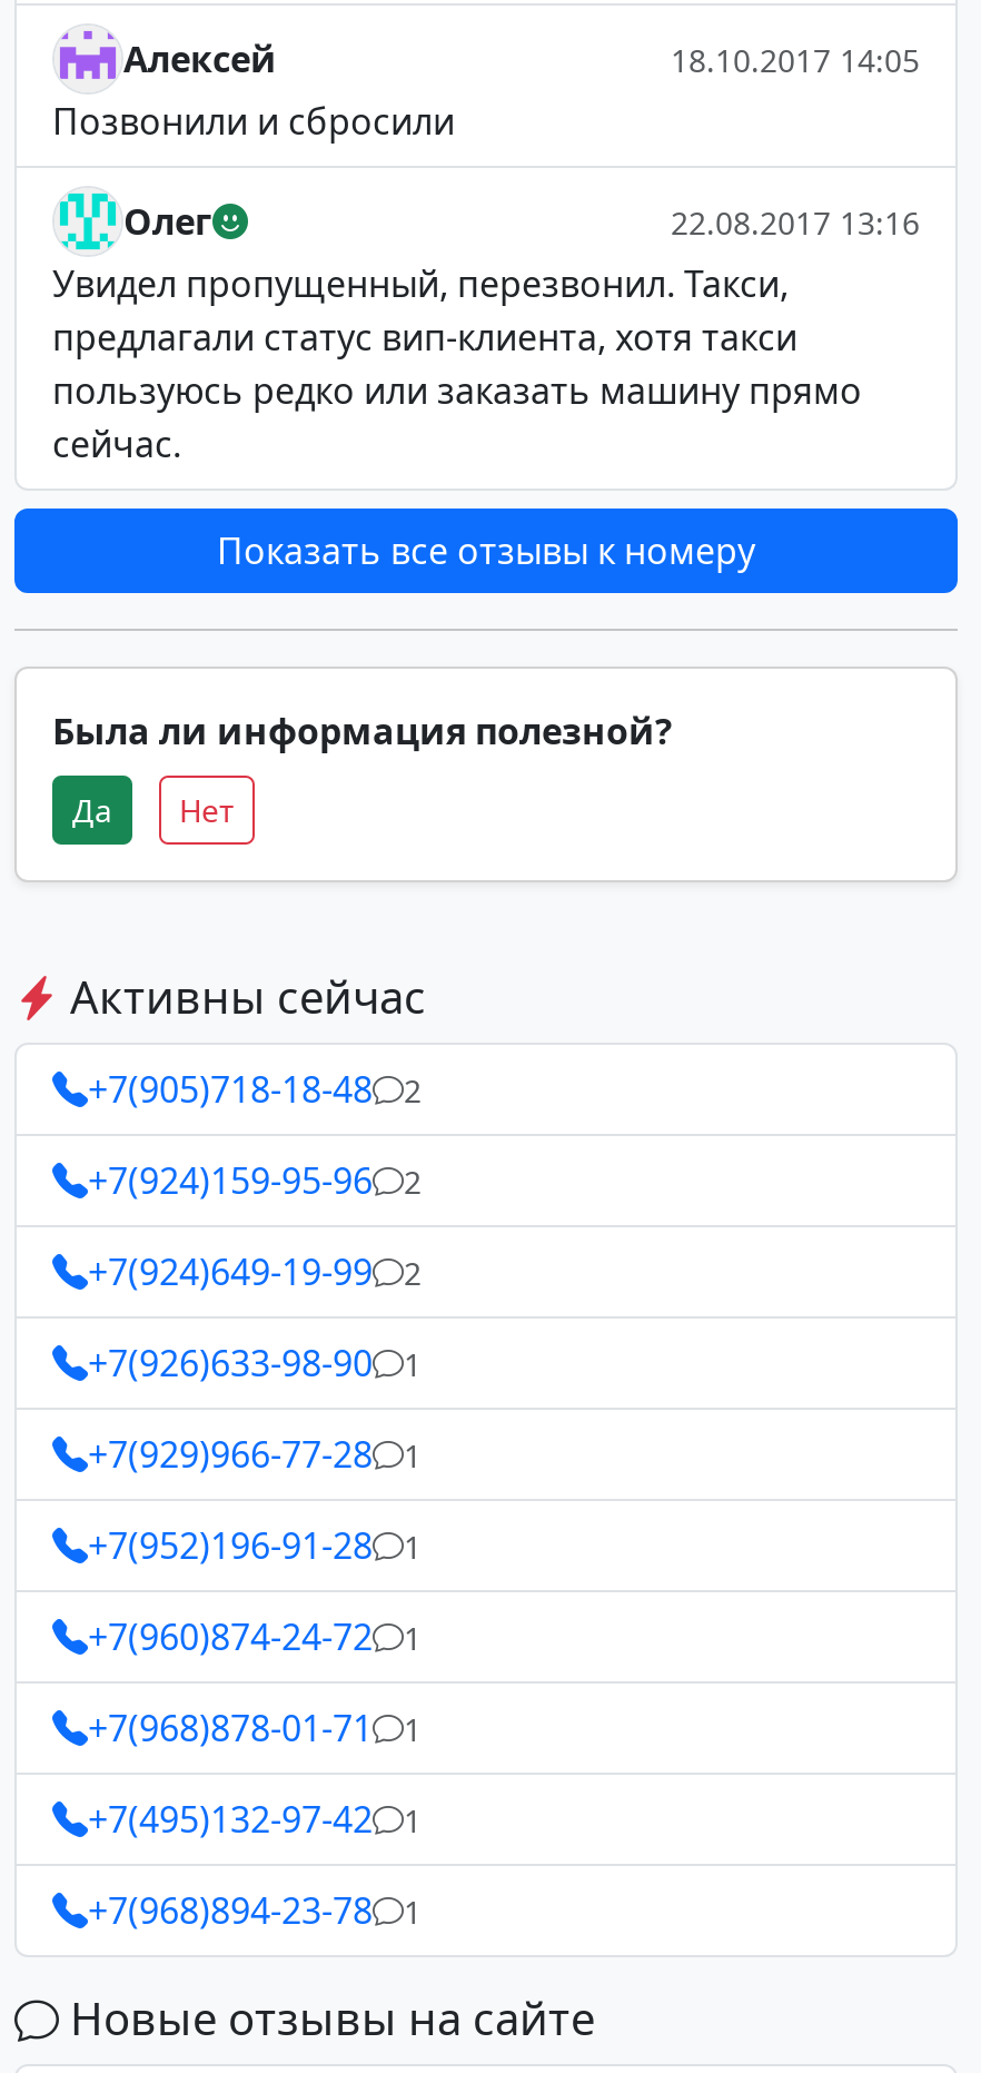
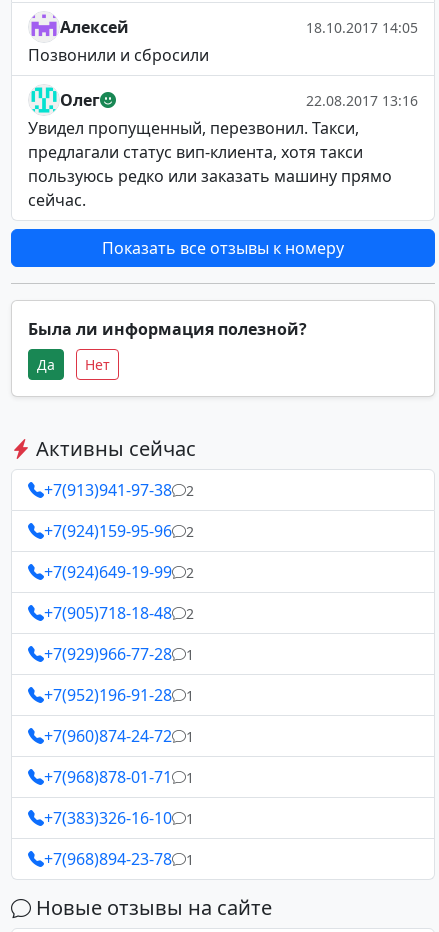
[88,1065,422,1114] +7(905)718-18-48 2 -> [44,479,194,501] +7(913)941-97-38 2
[88,1339,373,1388] +7(926)633-98-90 -> [44,602,172,624] +7(905)718-18-48
[404,1342,422,1384] 1 -> [186,603,194,622] 2
[88,1795,422,1844] +7(495)132-97-42 1 -> [44,807,194,829] +7(383)326-16-10 1

